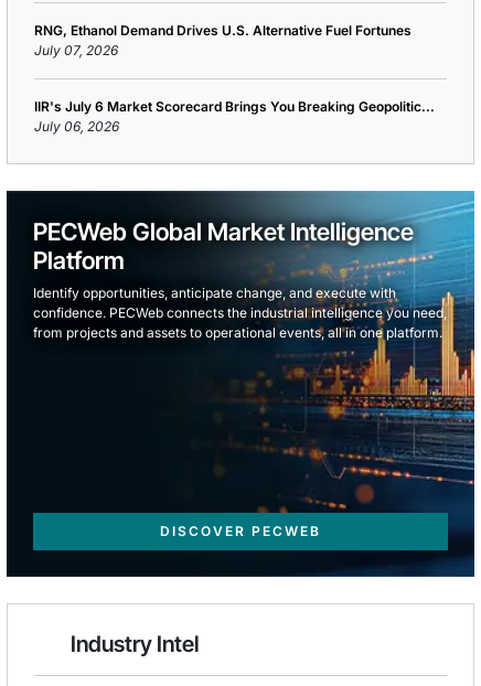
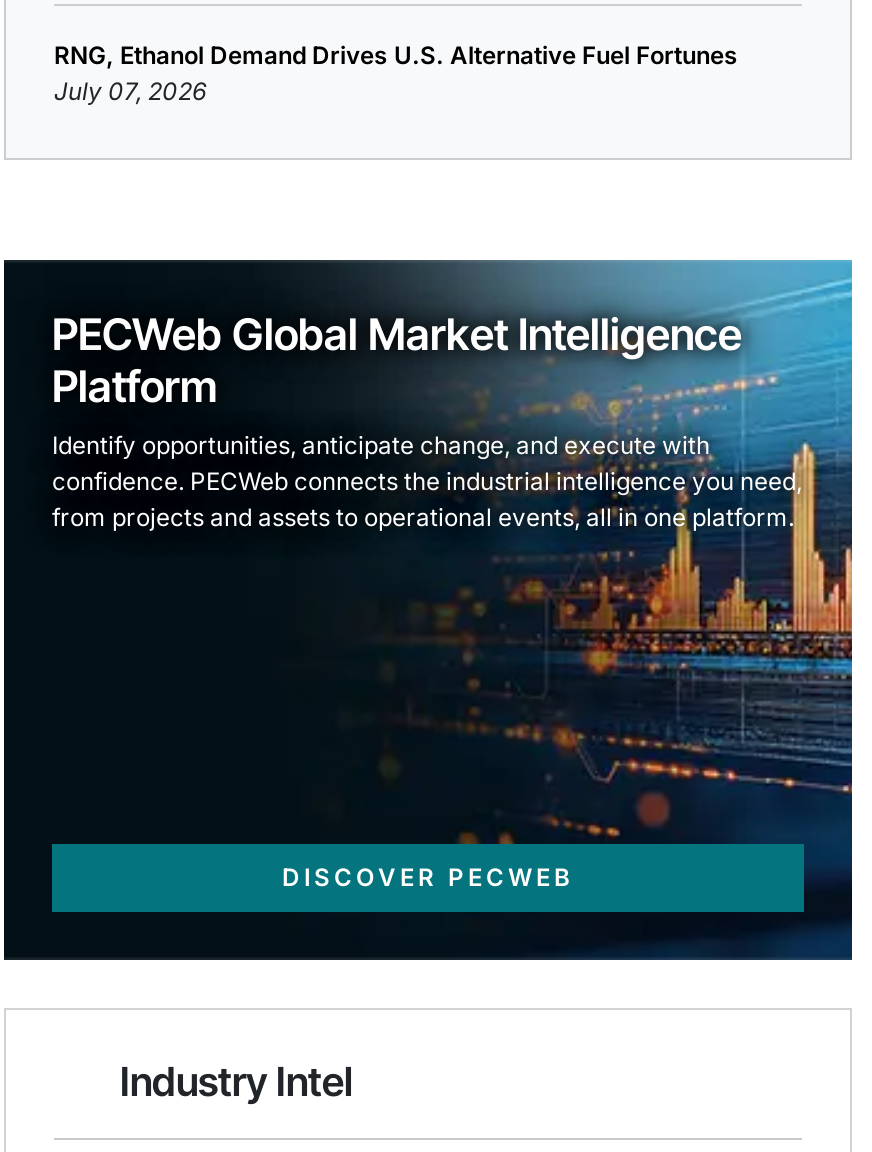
[34,98,435,135] IIR's July 6 Market Scorecard Brings You Breaking Geopolitic... | July 06, 2026 -> none

